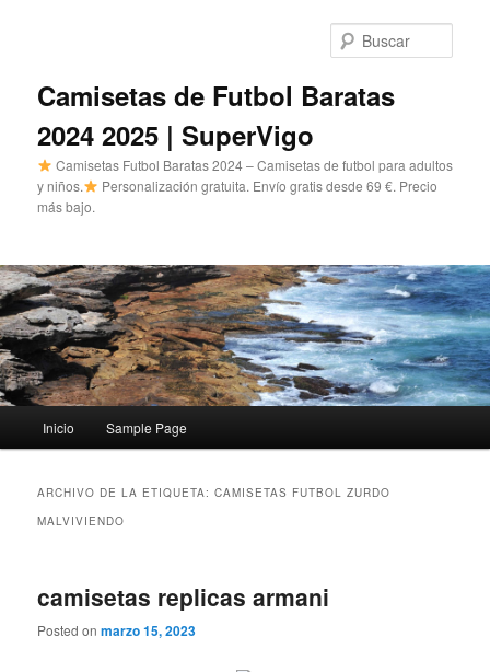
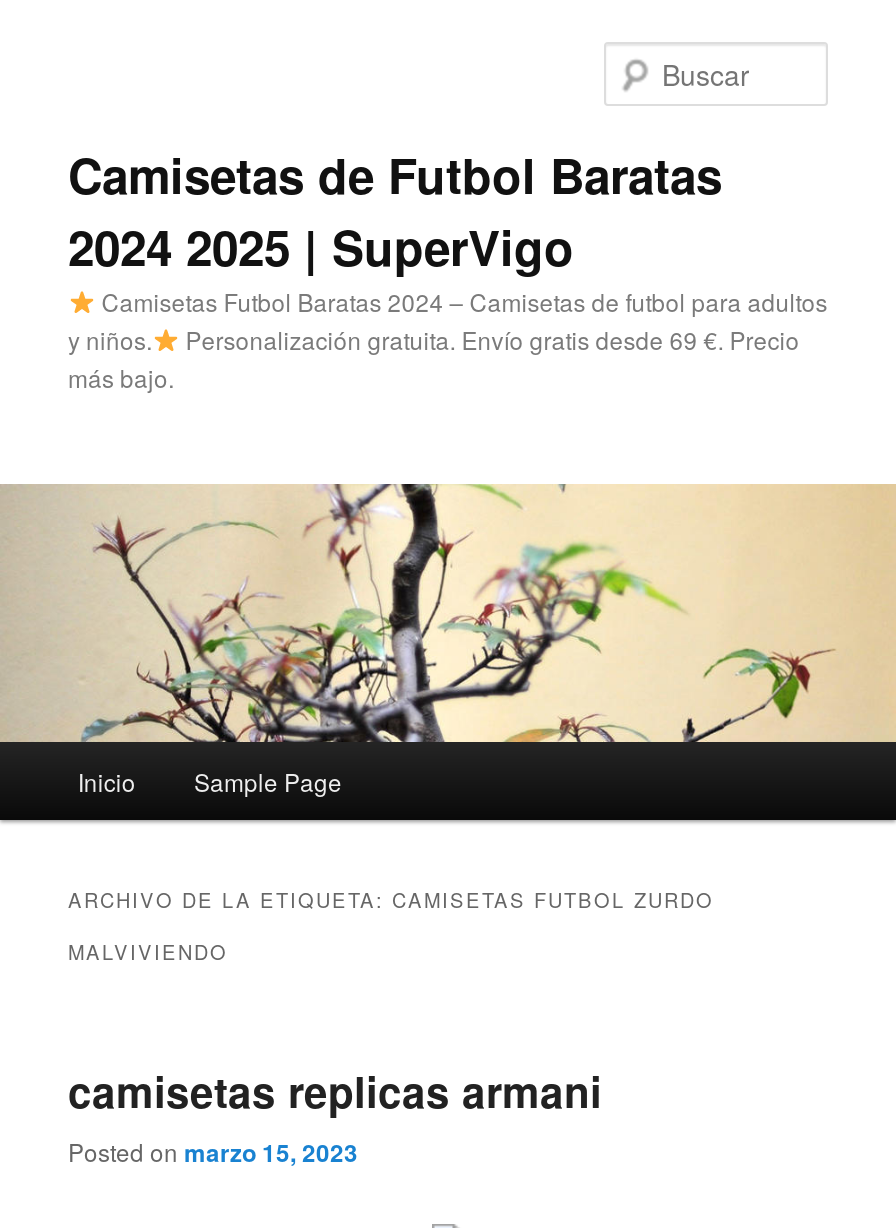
[3,264,487,407] [image] -> [6,482,890,744] [image]

